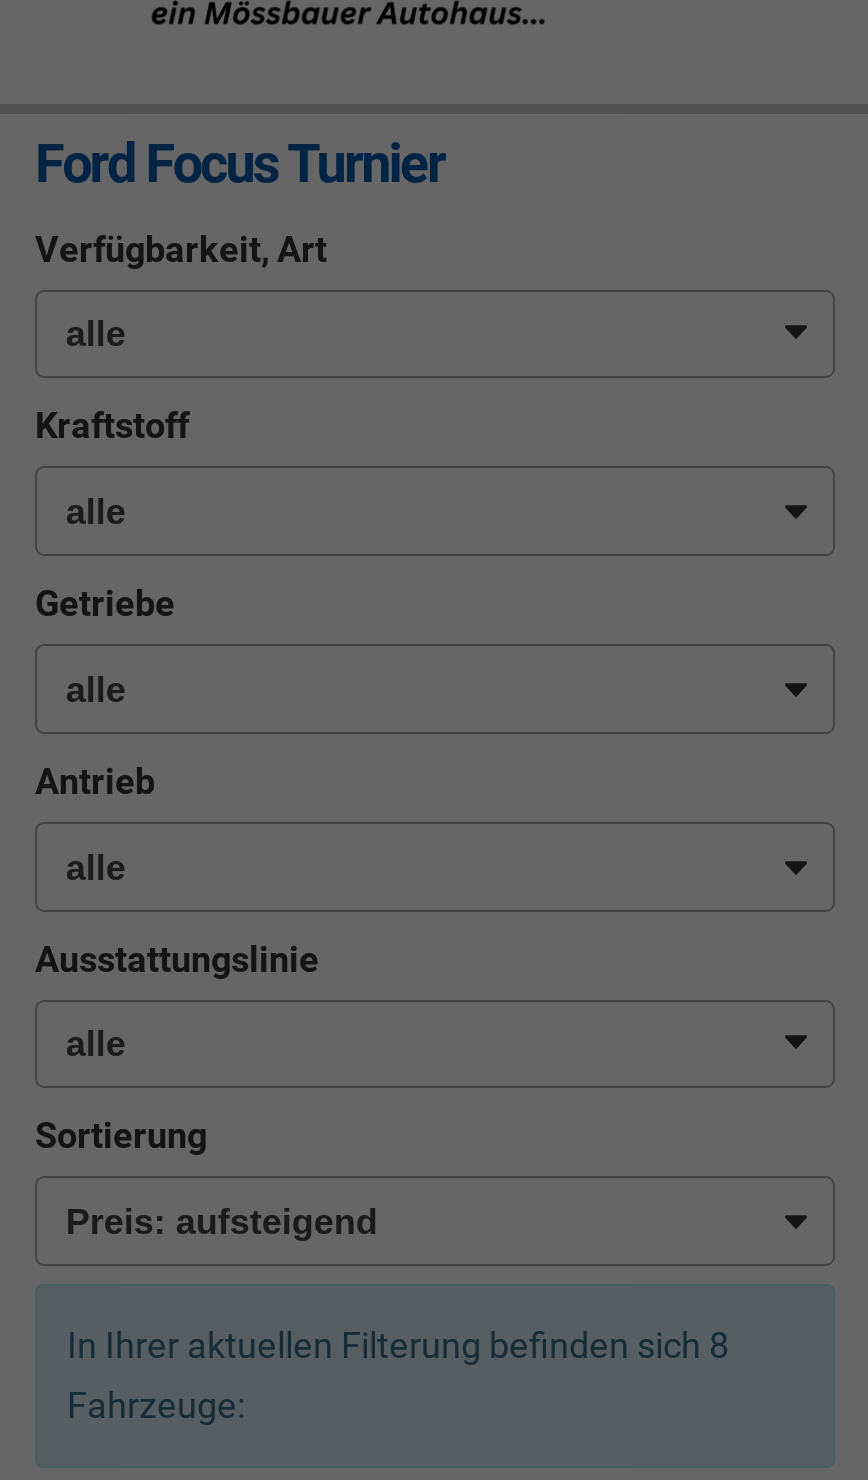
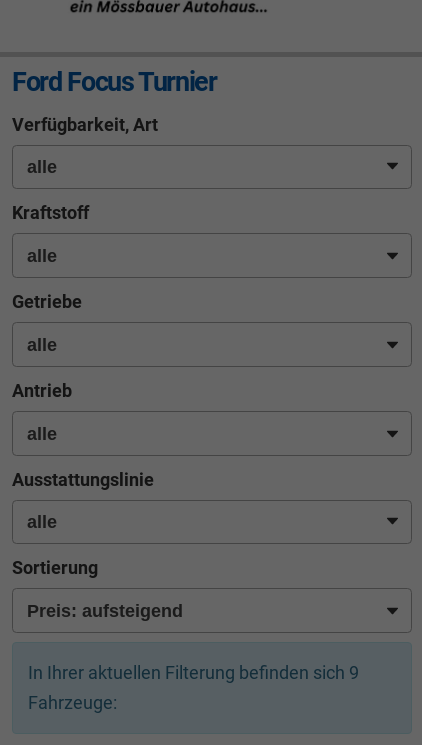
[67,1325,729,1367] In Ihrer aktuellen Filterung befinden sich 8 -> [28,662,359,683] In Ihrer aktuellen Filterung befinden sich 9

